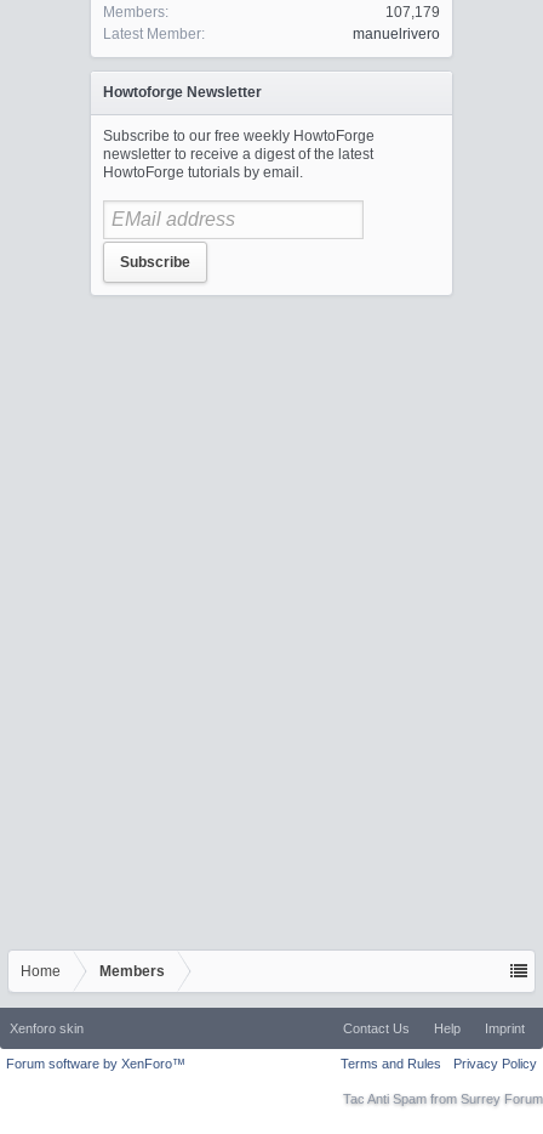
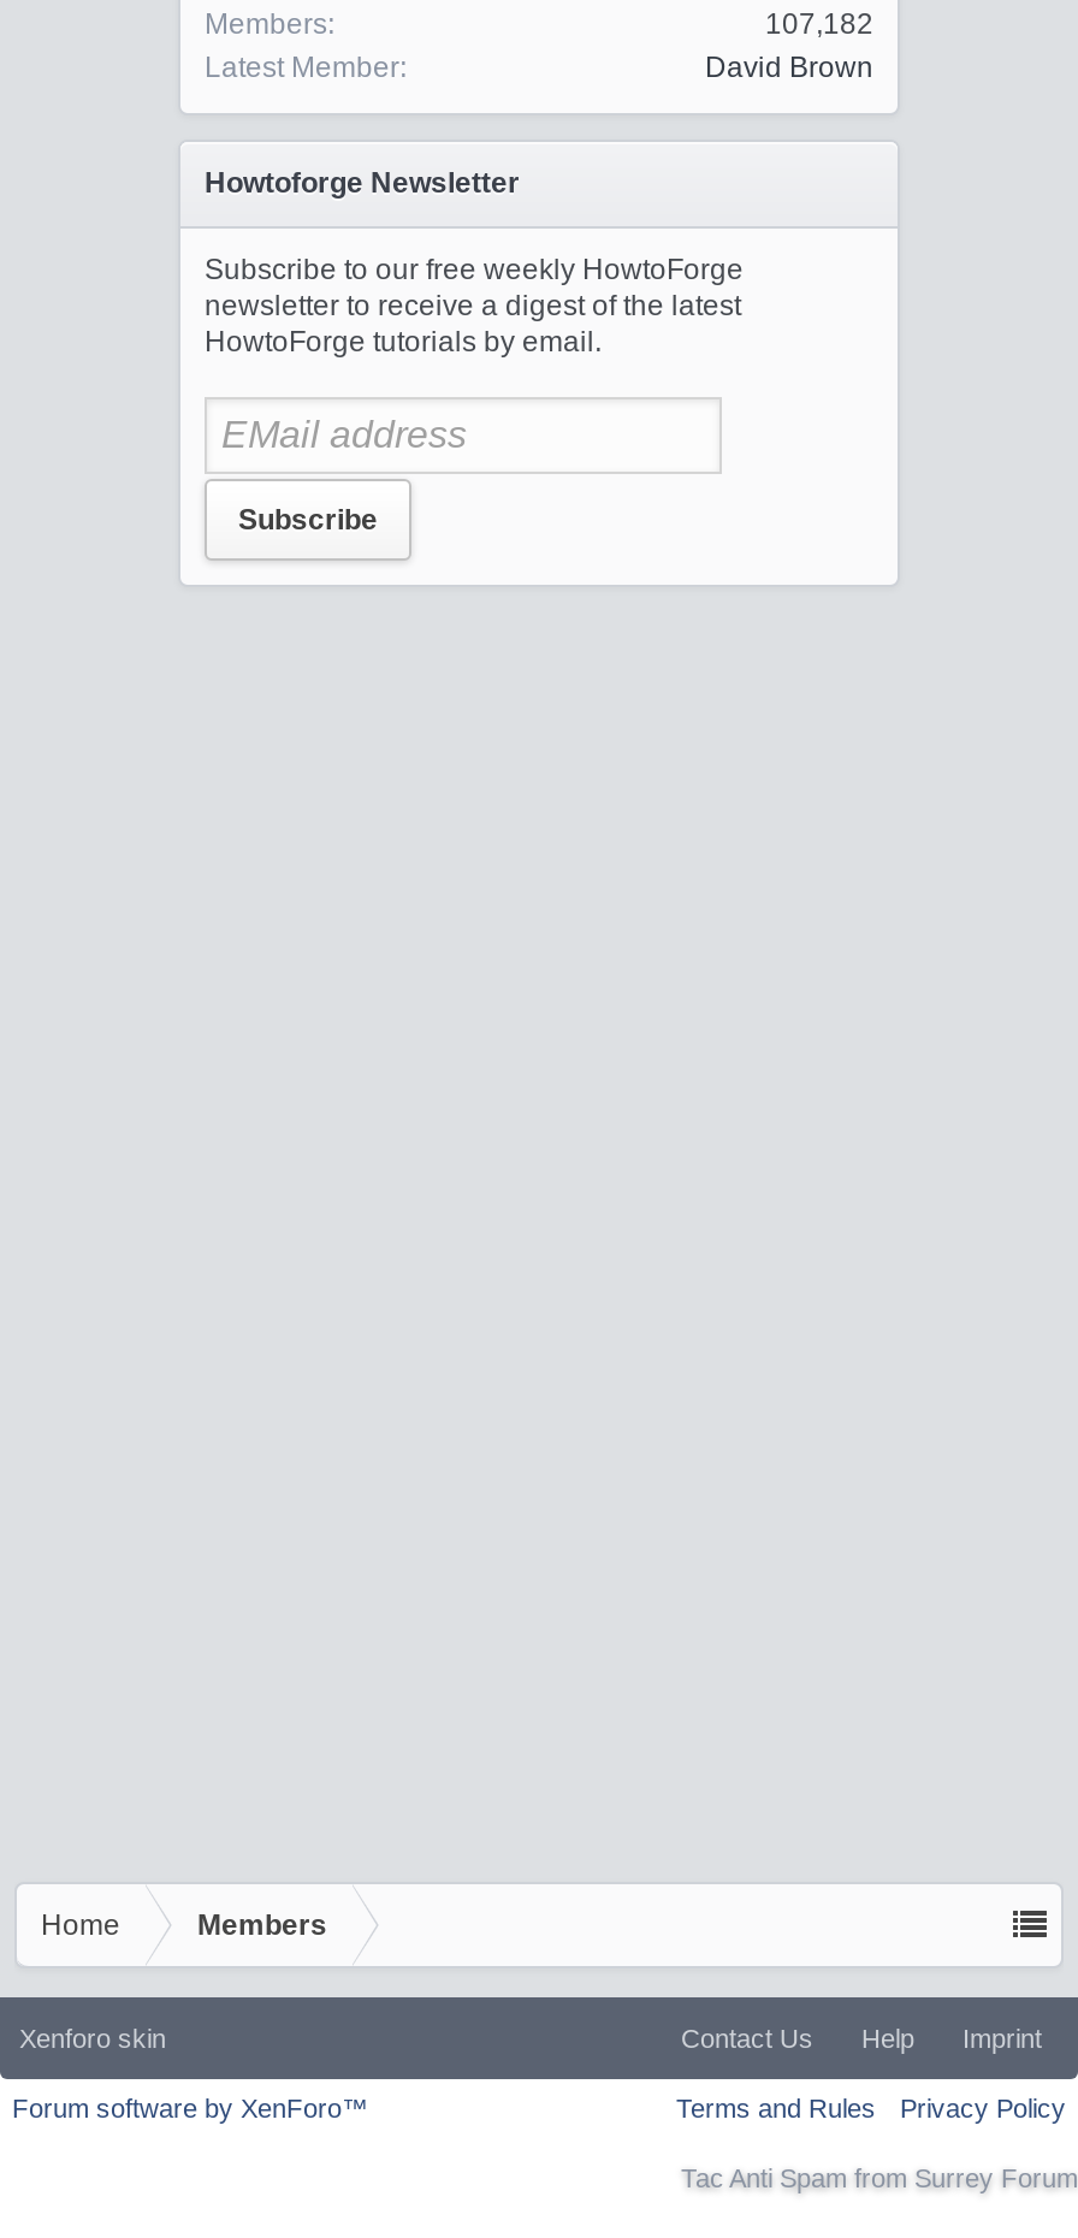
[385,4,440,21] 107,179 -> [765,7,873,41] 107,182
[353,25,440,42] manuelrivero -> [705,51,873,84] David Brown

